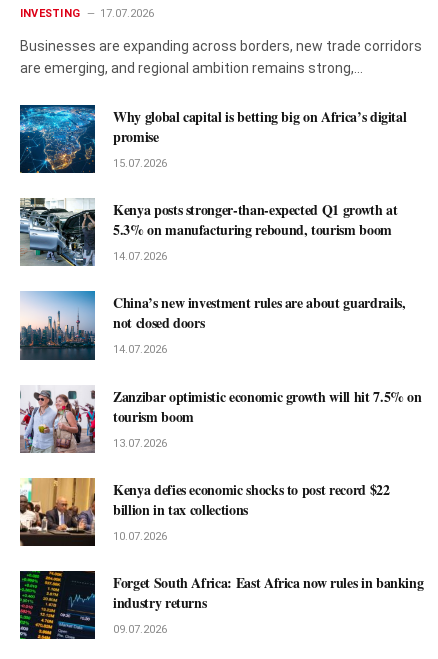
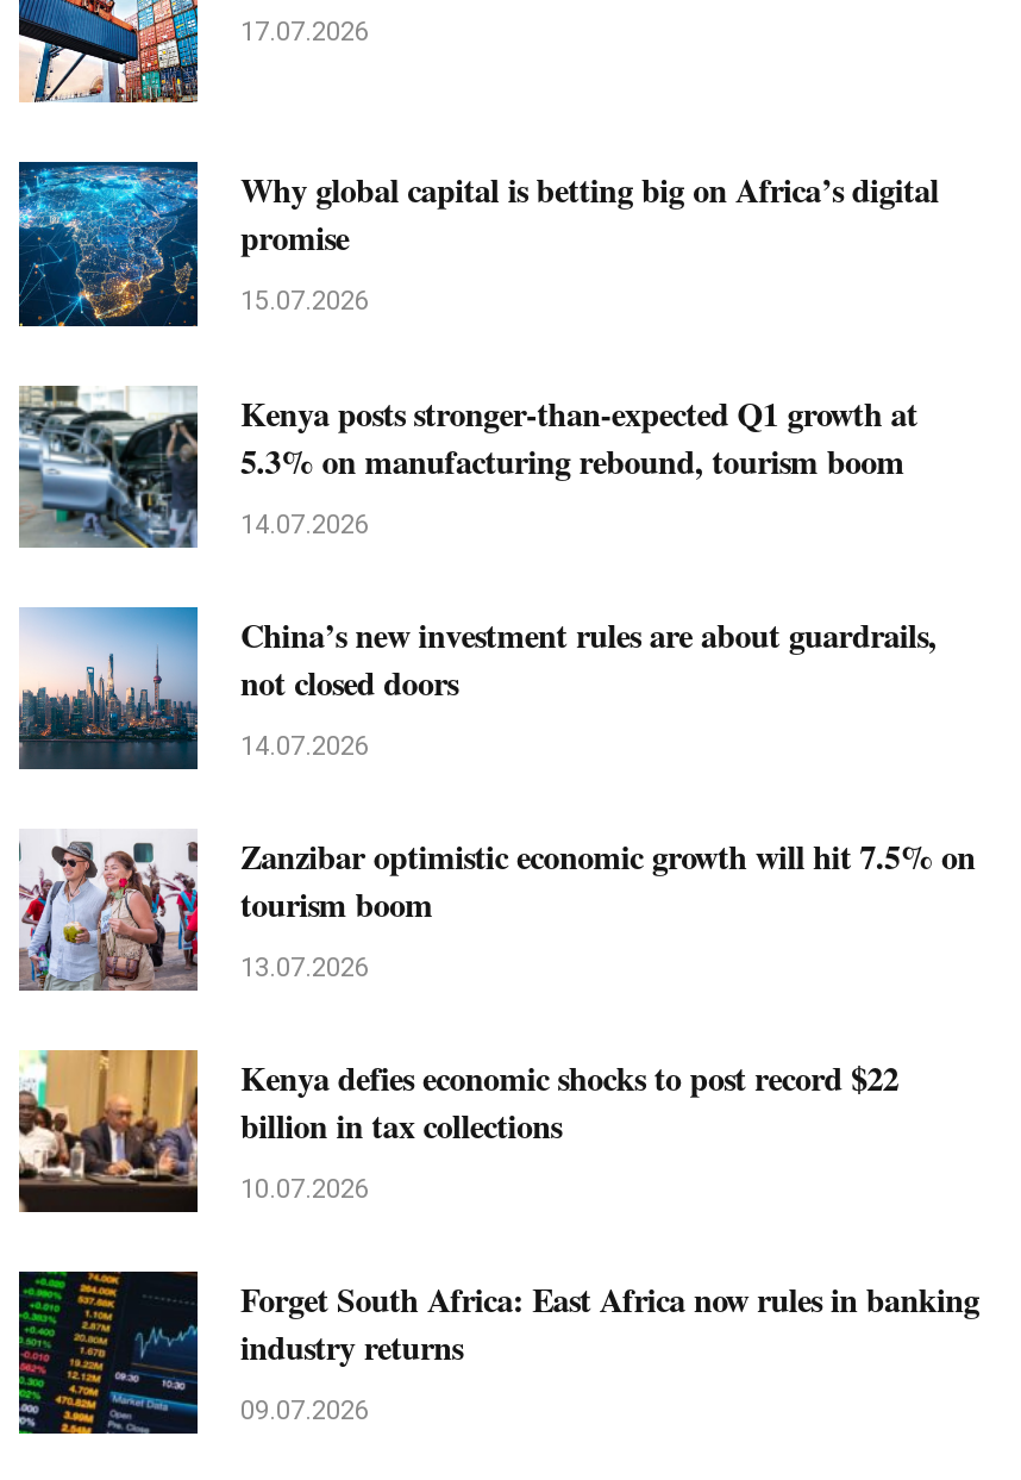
[20,7,80,20] INVESTING -> none
[20,38,422,76] Businesses are expanding across borders, new trade corridors | are emerging, and regional ambition remains strong,… -> none

